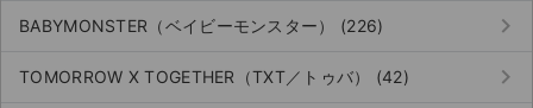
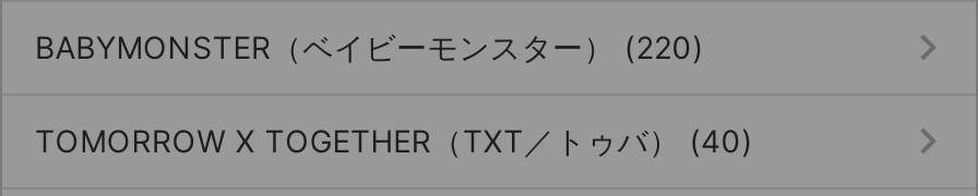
[19,16,384,36] BABYMONSTER（ベイビーモンスター） (226) -> [35,29,704,66] BABYMONSTER（ベイビーモンスター） (220)
[19,67,409,87] TOMORROW X TOGETHER（TXT／トゥバ） (42) -> [35,123,753,160] TOMORROW X TOGETHER（TXT／トゥバ） (40)

